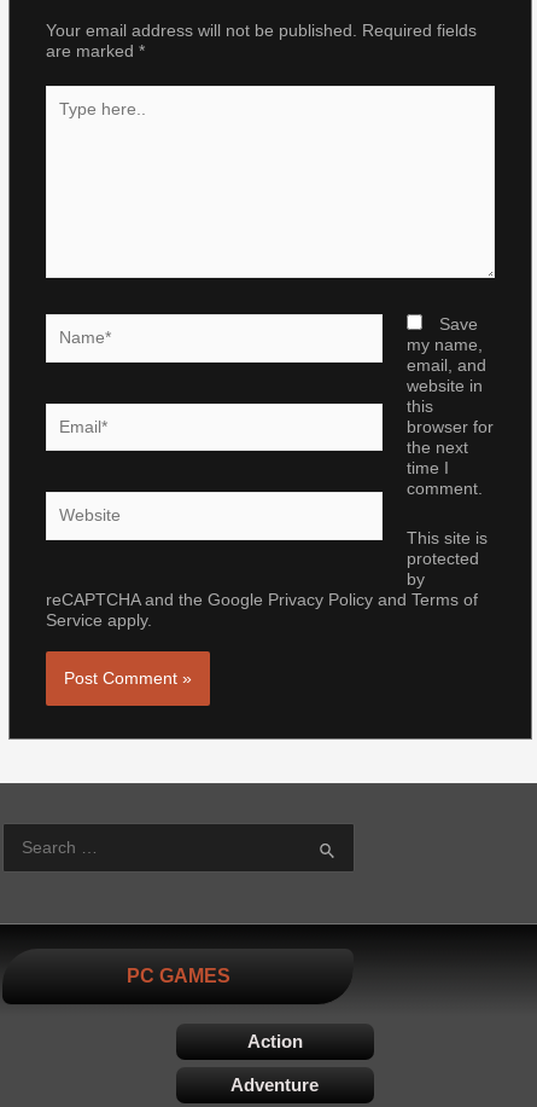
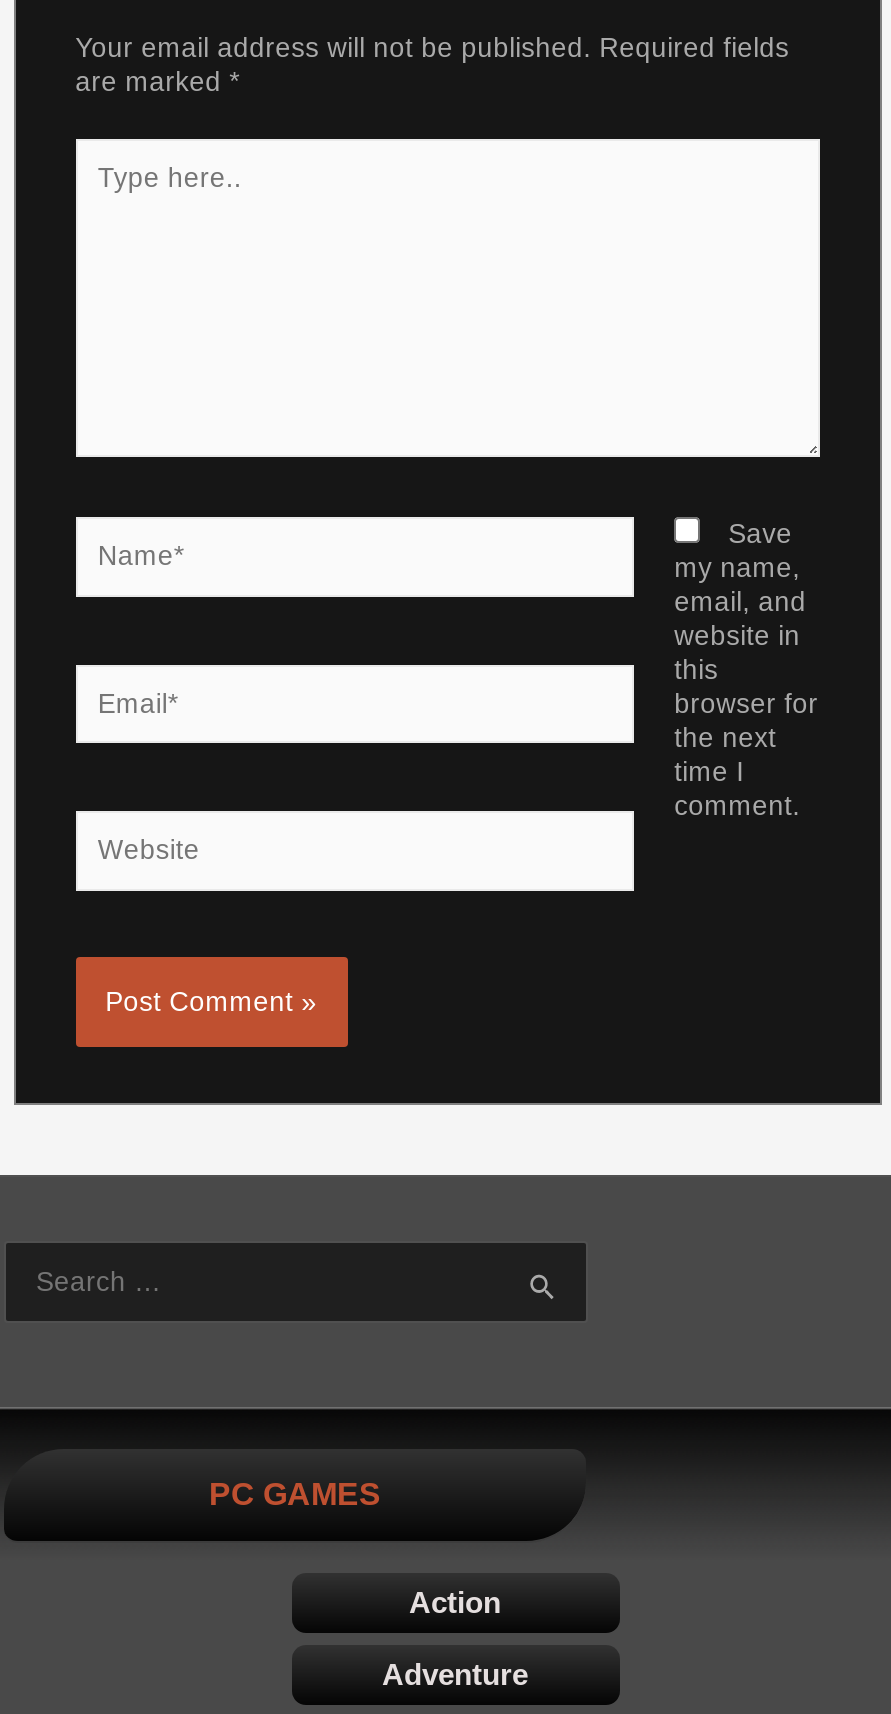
[45,529,488,630] This site is | protected | by | reCAPTCHA and the Google Privacy Policy and Terms of | Service apply. -> none

